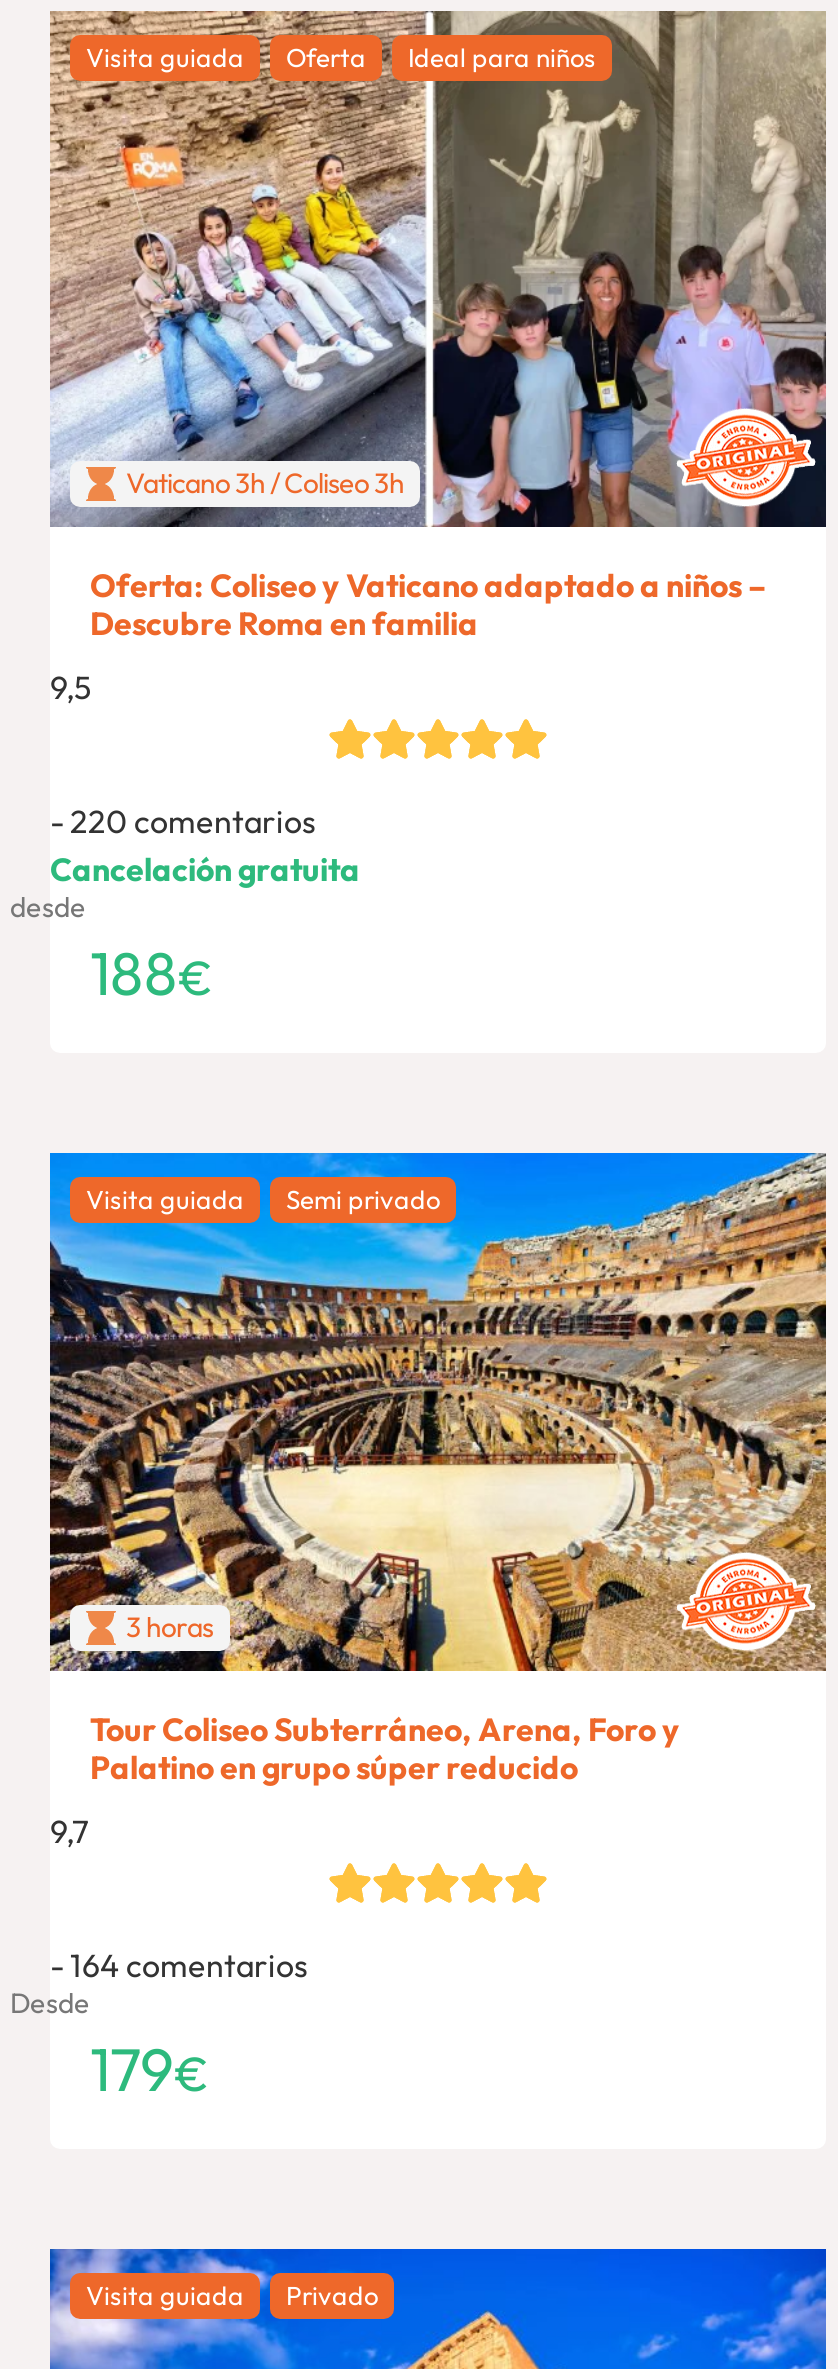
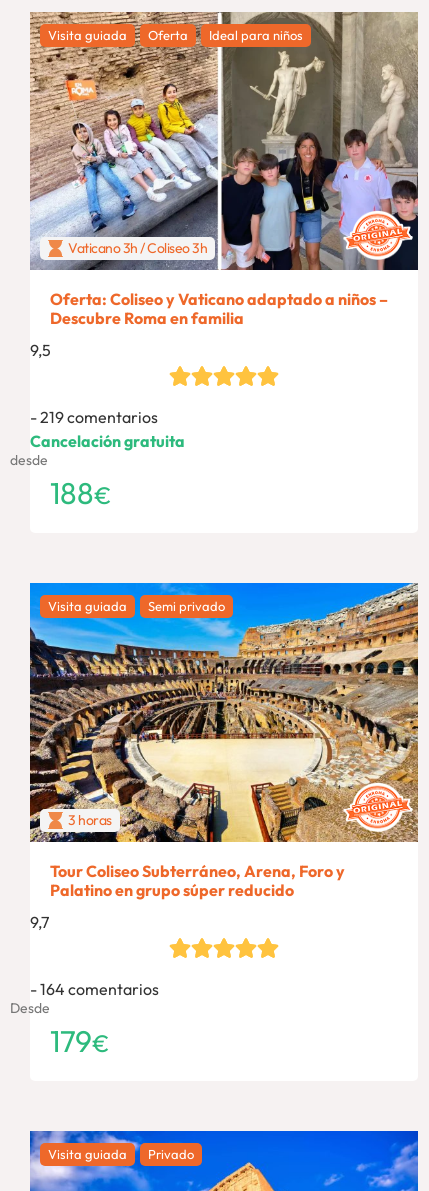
[70,801,316,841] 220 comentarios -> [40,407,158,427] 219 comentarios

